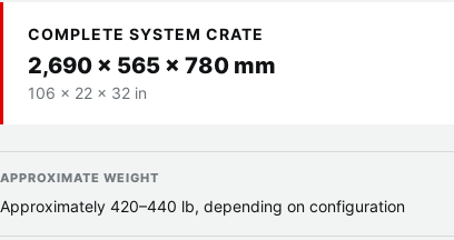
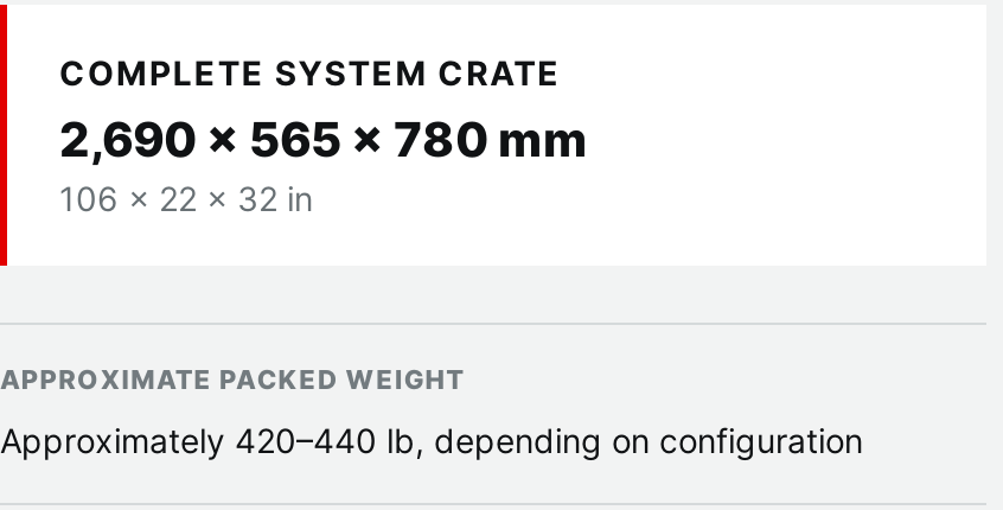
[0,170,159,186] APPROXIMATE WEIGHT -> [0,363,465,396] APPROXIMATE PACKED WEIGHT

